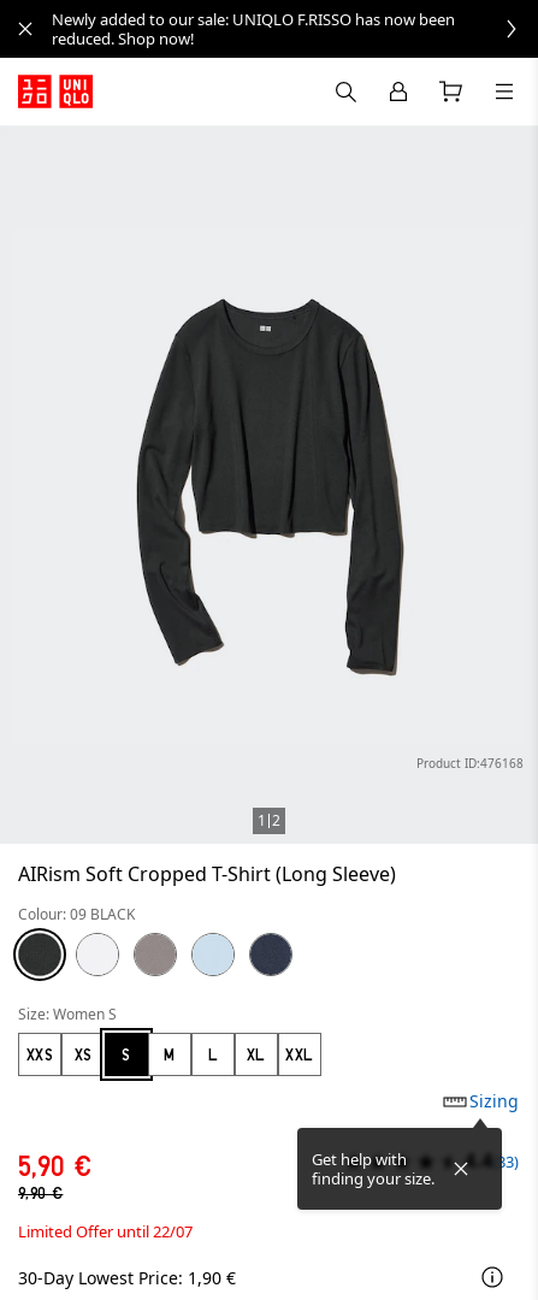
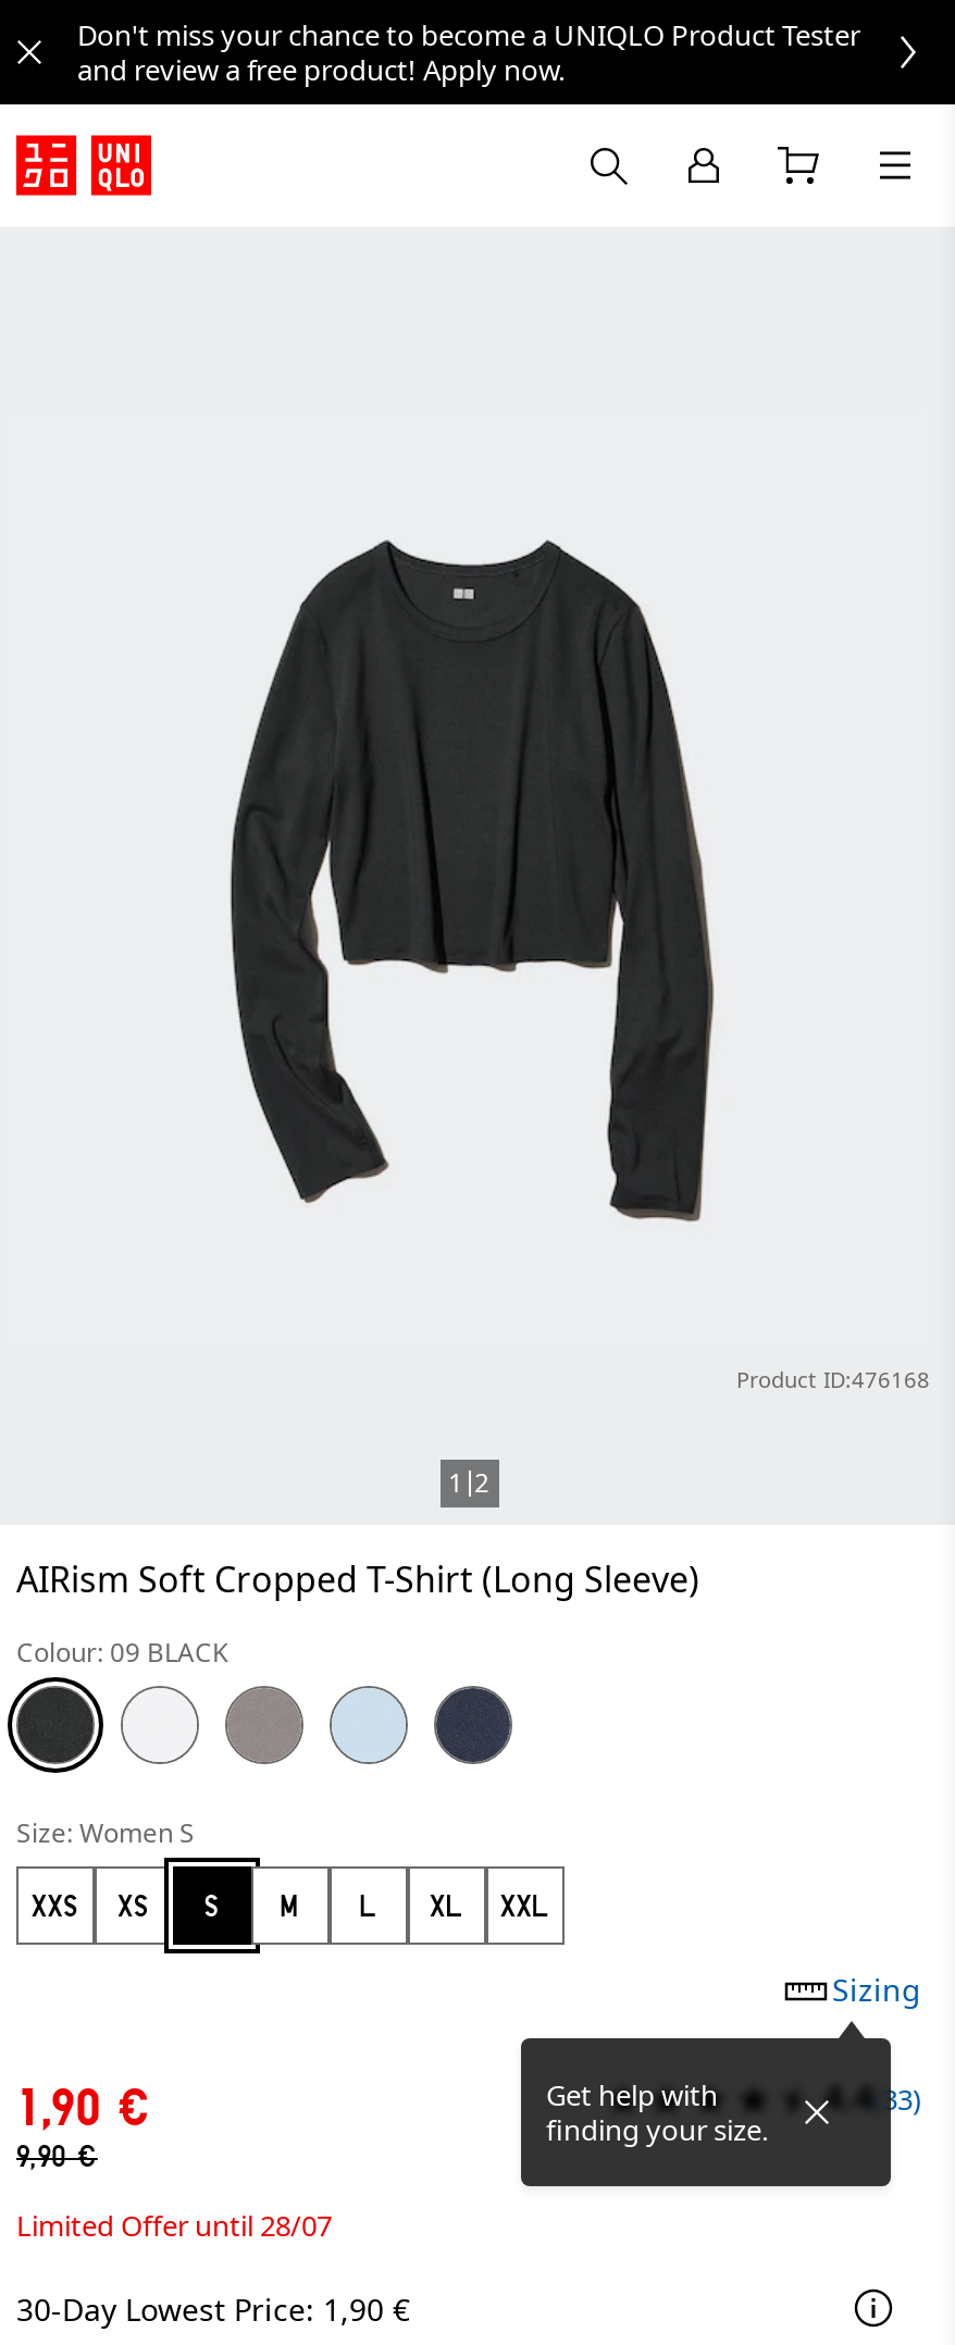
[52,8,455,49] Newly added to our sale: UNIQLO F.RISSO has now been | reduced. Shop now! -> [77,15,860,89] Don't miss your chance to become a UNIQLO Product Tester | and review a free product! Apply now.
[18,1150,92,1182] 5,90 € -> [16,2078,150,2137] 1,90 €
[18,1221,193,1243] Limited Offer until 22/07 -> [16,2206,332,2246] Limited Offer until 28/07

